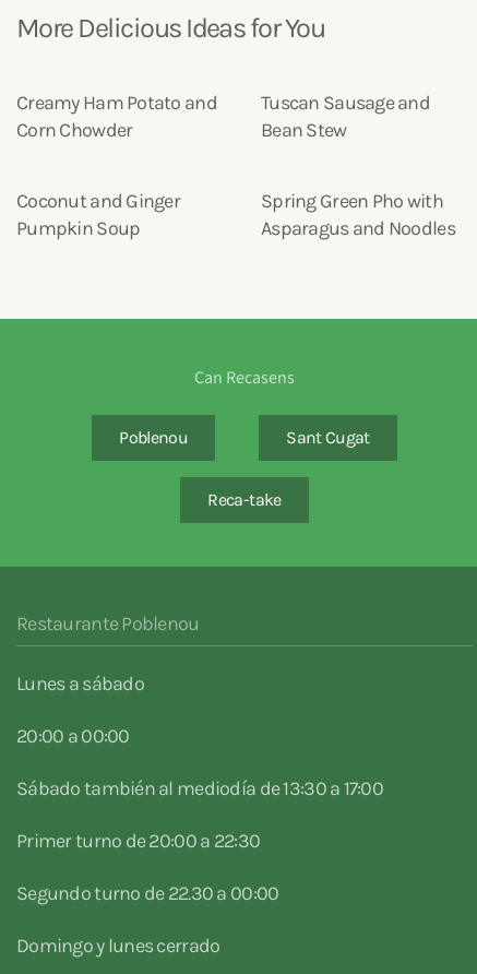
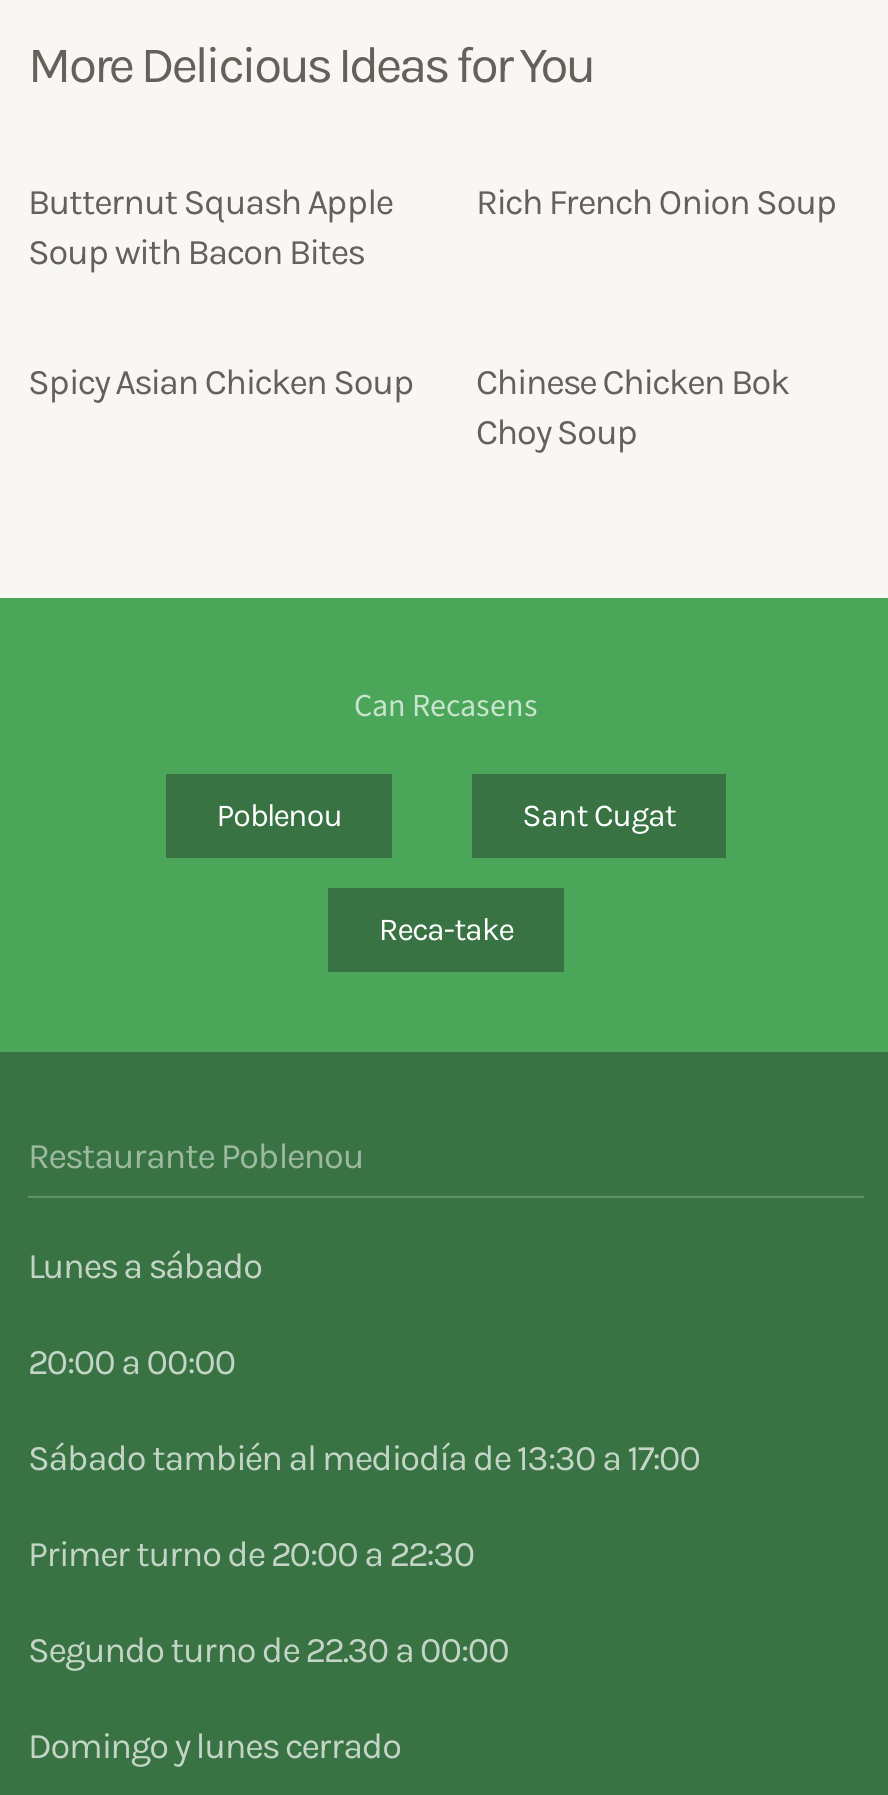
[16,91,217,142] Creamy Ham Potato and | Corn Chowder -> [28,180,392,274] Butternut Squash Apple | Soup with Bacon Bites
[16,91,430,240] Tuscan Sausage and | Bean Stew | Coconut and Ginger | Pumpkin Soup -> [476,180,836,224] Rich French Onion Soup
[261,189,455,240] Spring Green Pho with | Asparagus and Noodles -> [28,360,789,454] Spicy Asian Chicken Soup | Chinese Chicken Bok | Choy Soup

